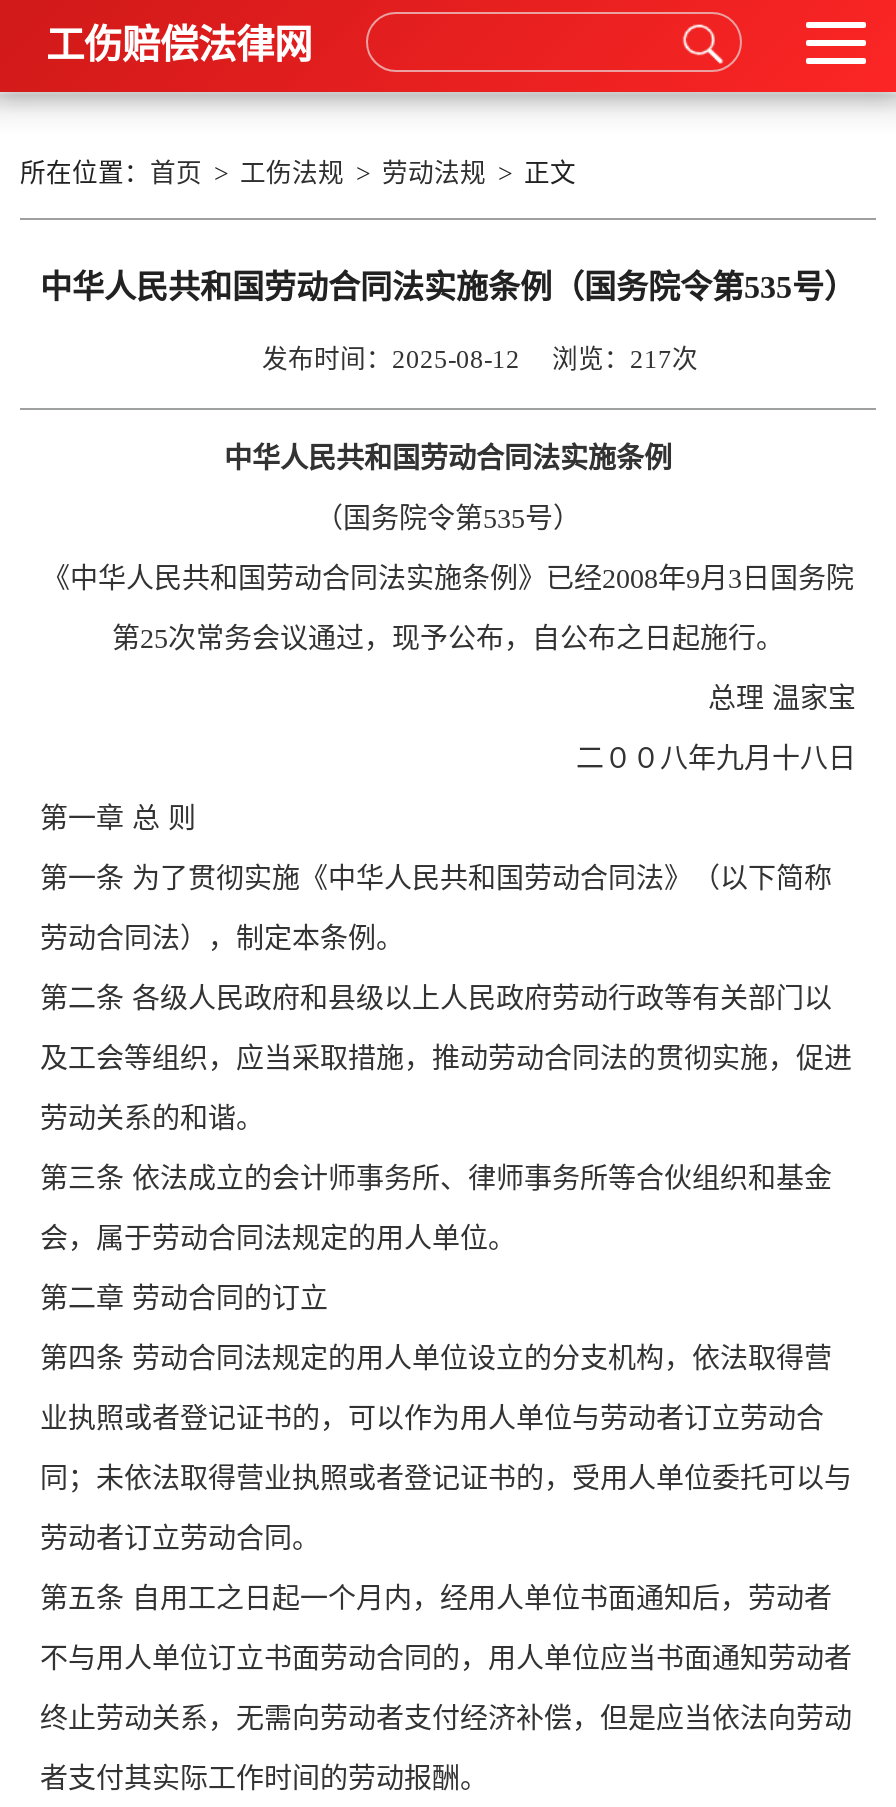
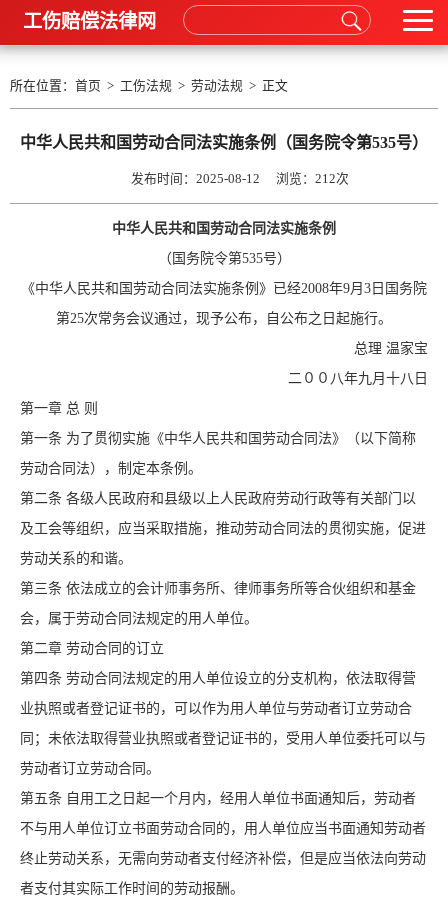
[198,346,698,374] 发布时间：2025-08-12 浏览：217次 -> [99,172,349,186] 发布时间：2025-08-12 浏览：212次

